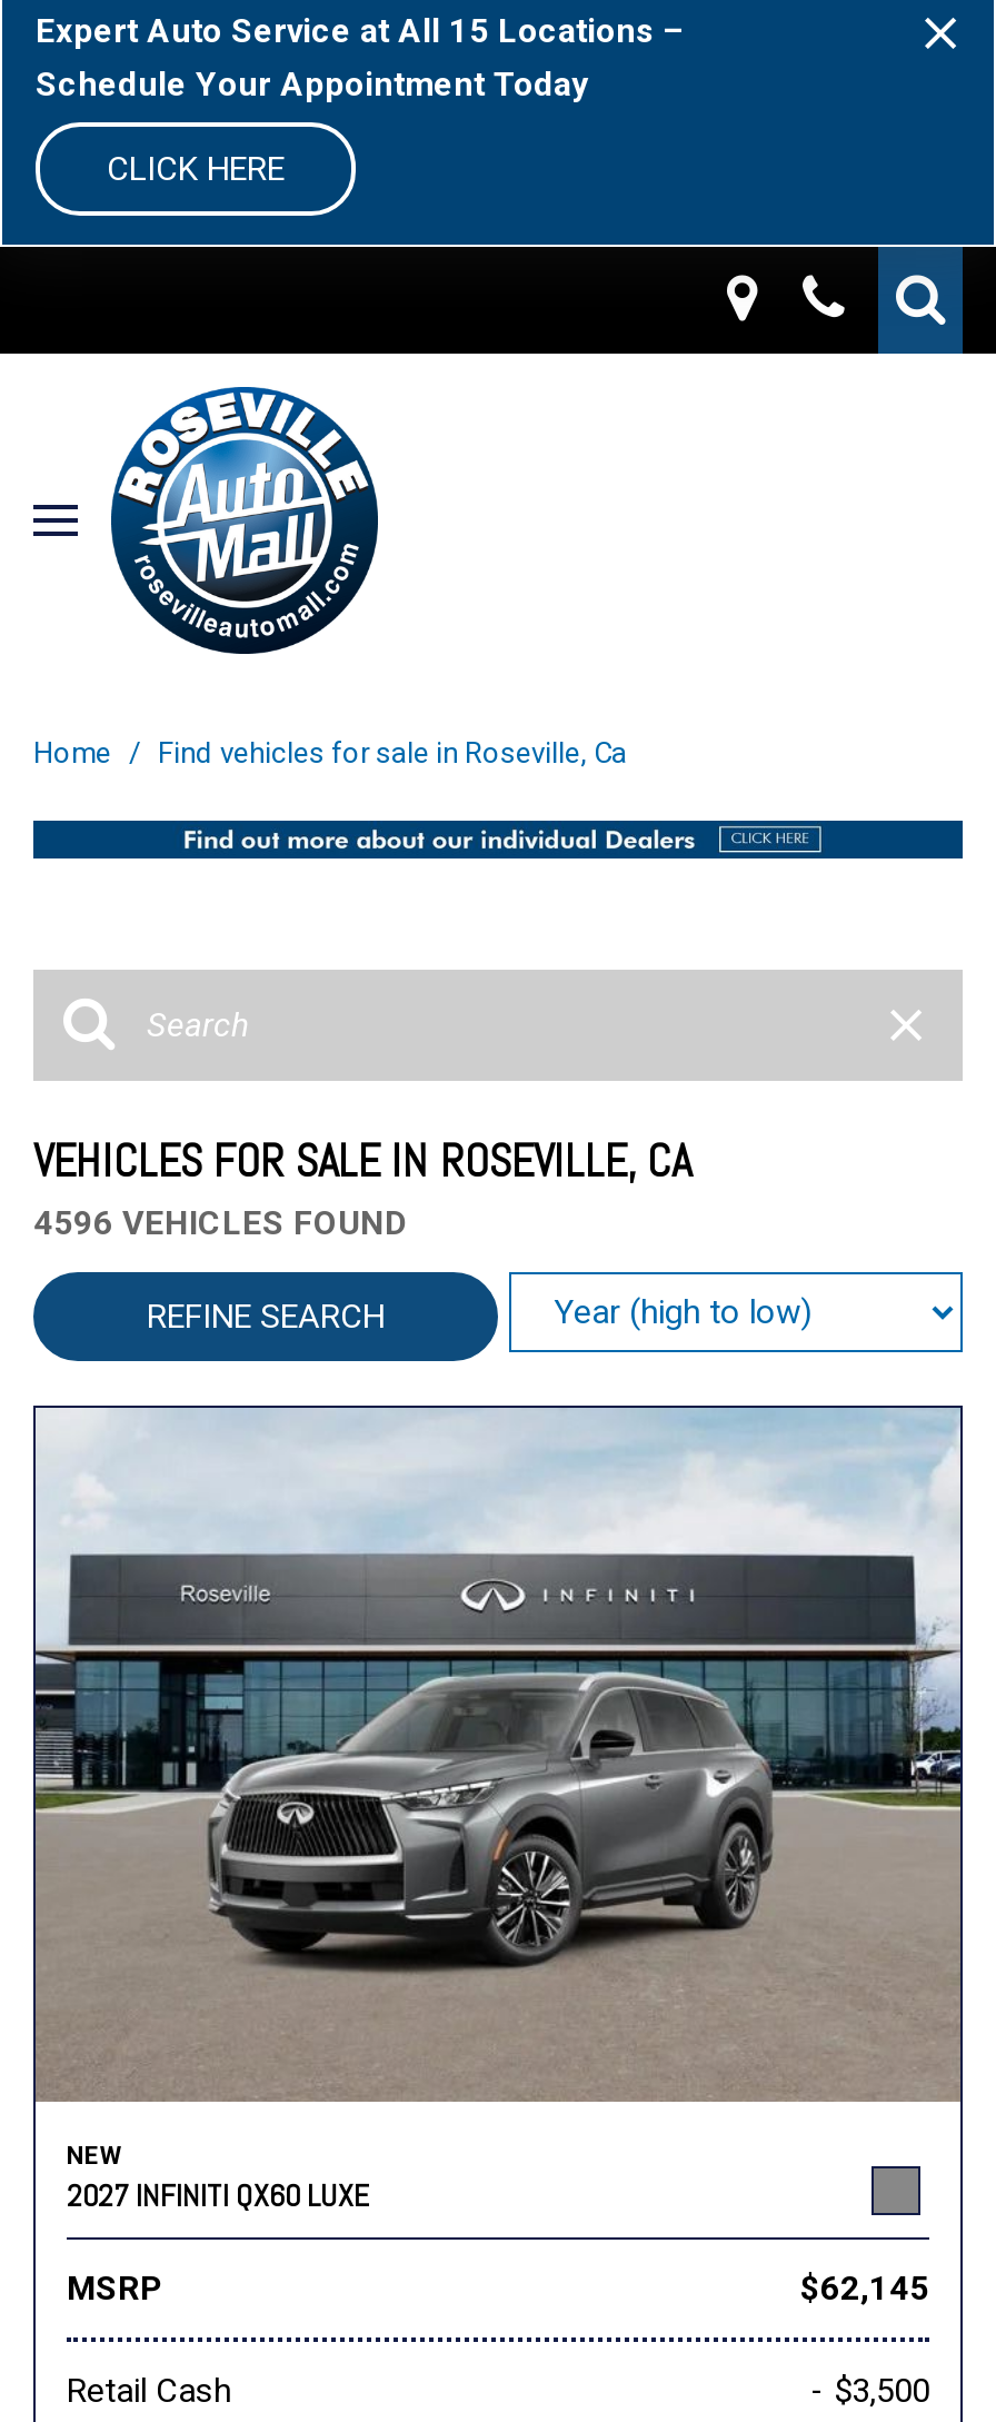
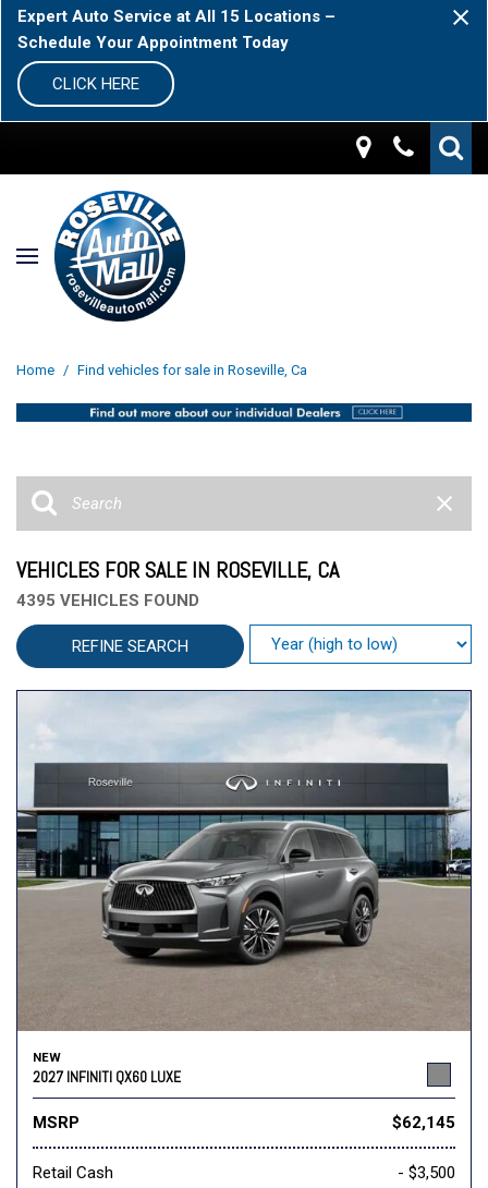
[33,1204,407,1244] 4596 VEHICLES FOUND -> [16,591,199,611] 4395 VEHICLES FOUND

